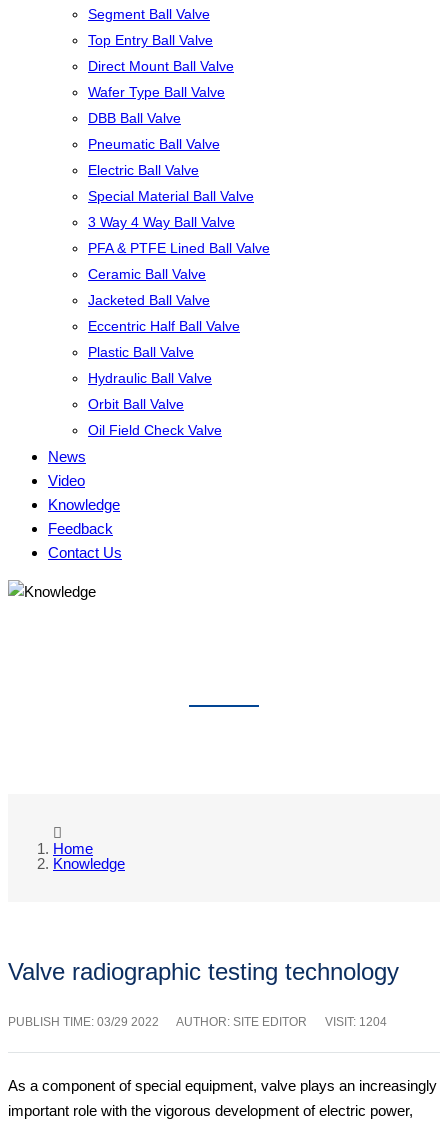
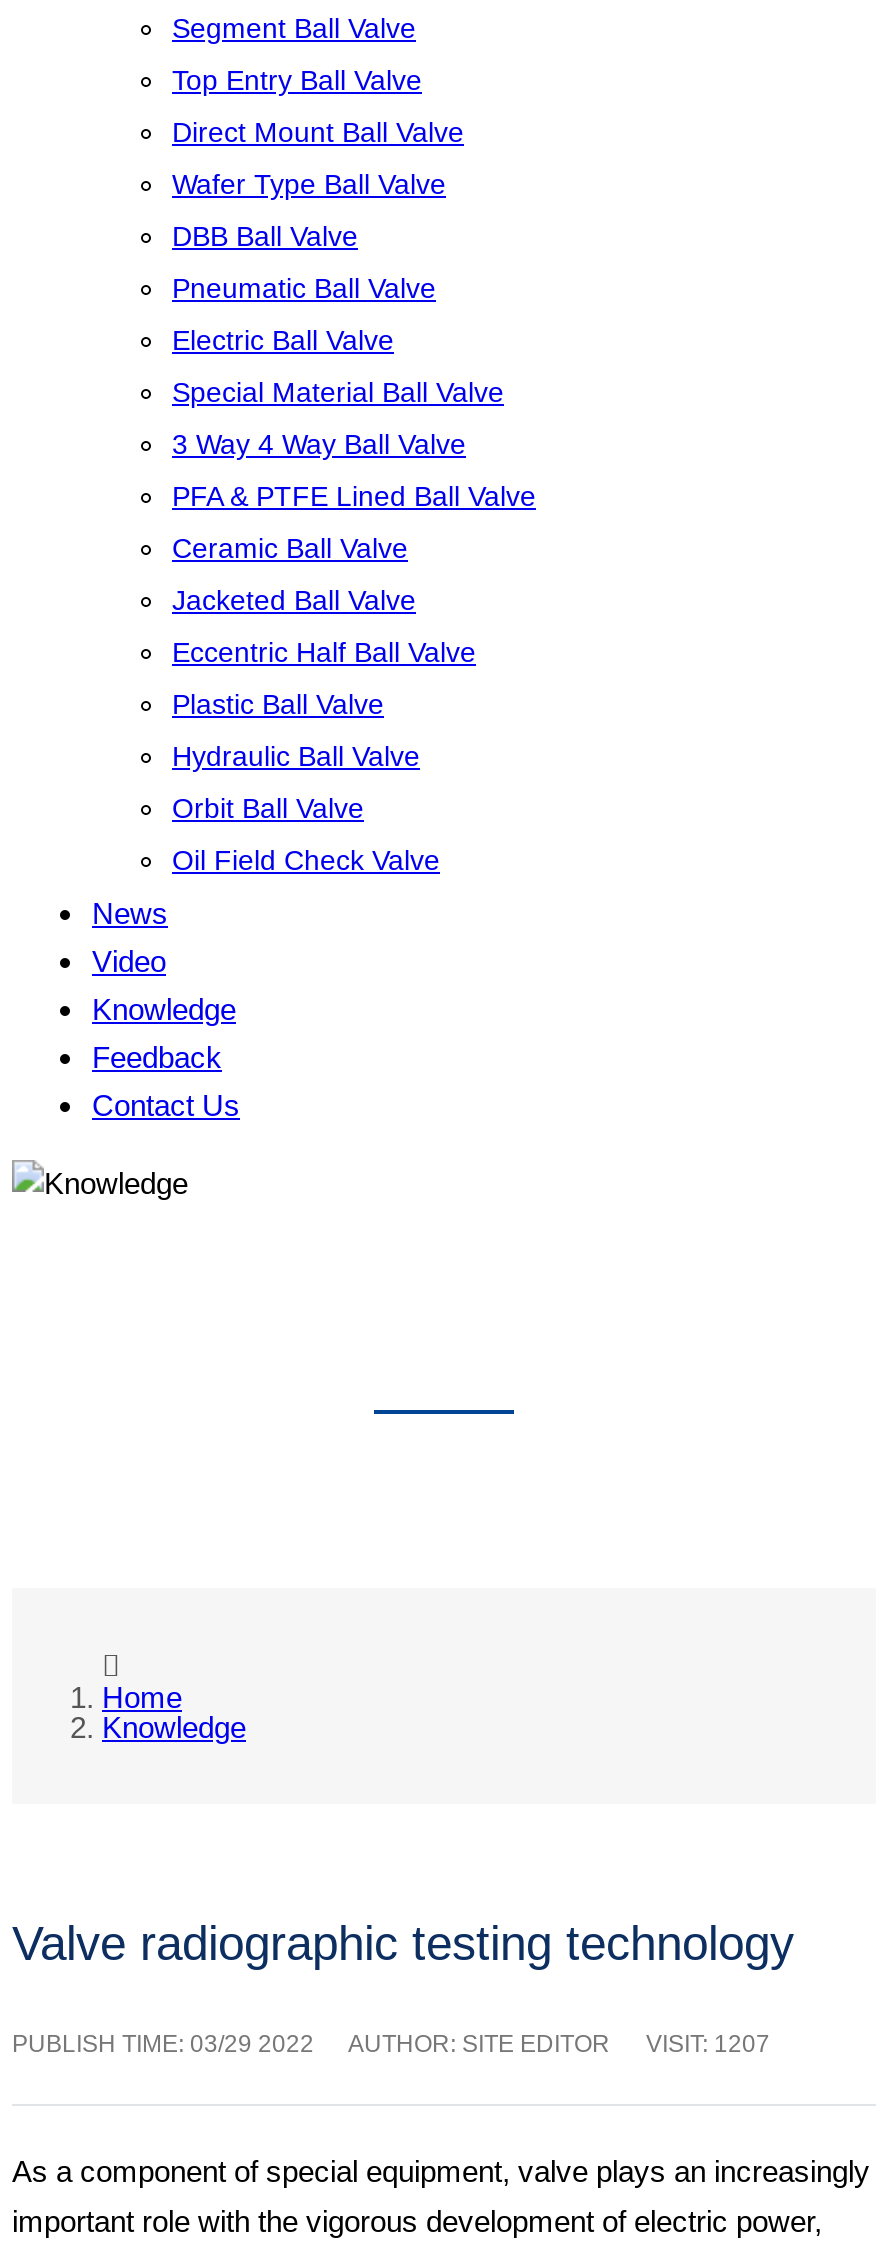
[8,1015,387,1029] PUBLISH TIME: 03/29 2022 AUTHOR: SITE EDITOR VISIT: 1204 -> [12,2030,770,2058] PUBLISH TIME: 03/29 2022 AUTHOR: SITE EDITOR VISIT: 1207

